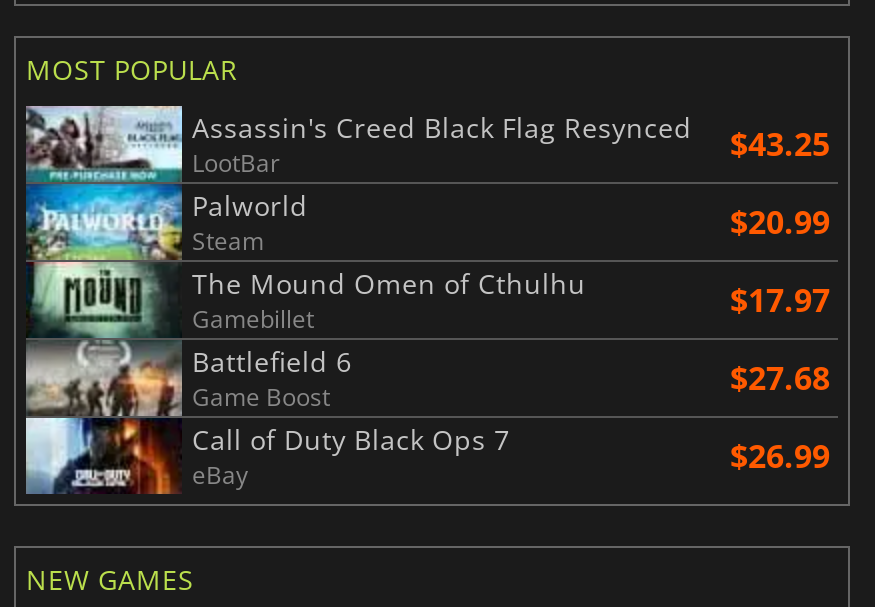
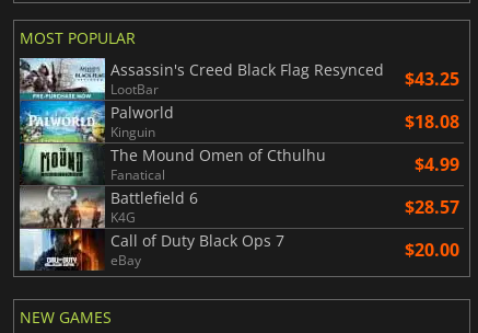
[192,199,830,257] Steam | $20.99 -> [110,109,459,141] Kinguin | $18.08
[192,277,830,335] Gamebillet | $17.97 -> [110,152,459,184] Fanatical | $4.99
[192,355,830,413] Game Boost | $27.68 -> [110,195,459,226] K4G | $28.57
[730,433,830,477] $26.99 -> [405,237,459,261] $20.00

